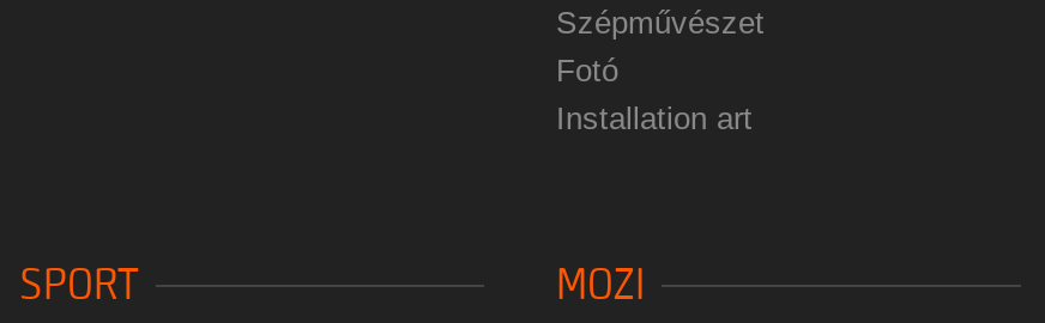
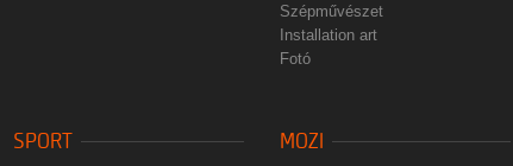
moved [556,54,618,89] -> [280,50,311,68]: Fotó
moved [556,101,753,137] -> [280,27,377,44]: Installation art

